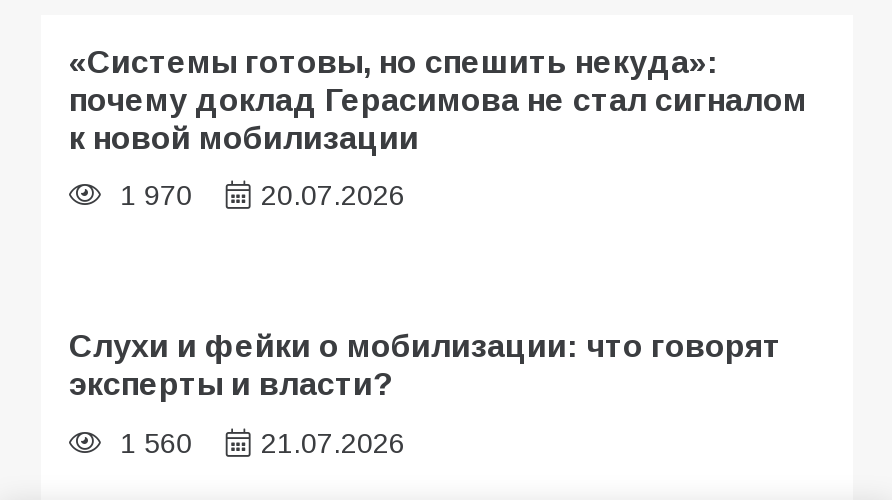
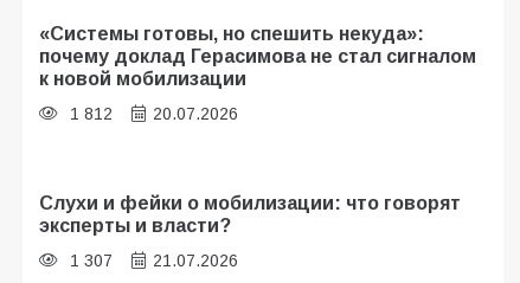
[112,180,192,212] 1 970 -> [65,104,112,123] 1 812
[112,428,192,460] 1 560 -> [65,251,112,270] 1 307

